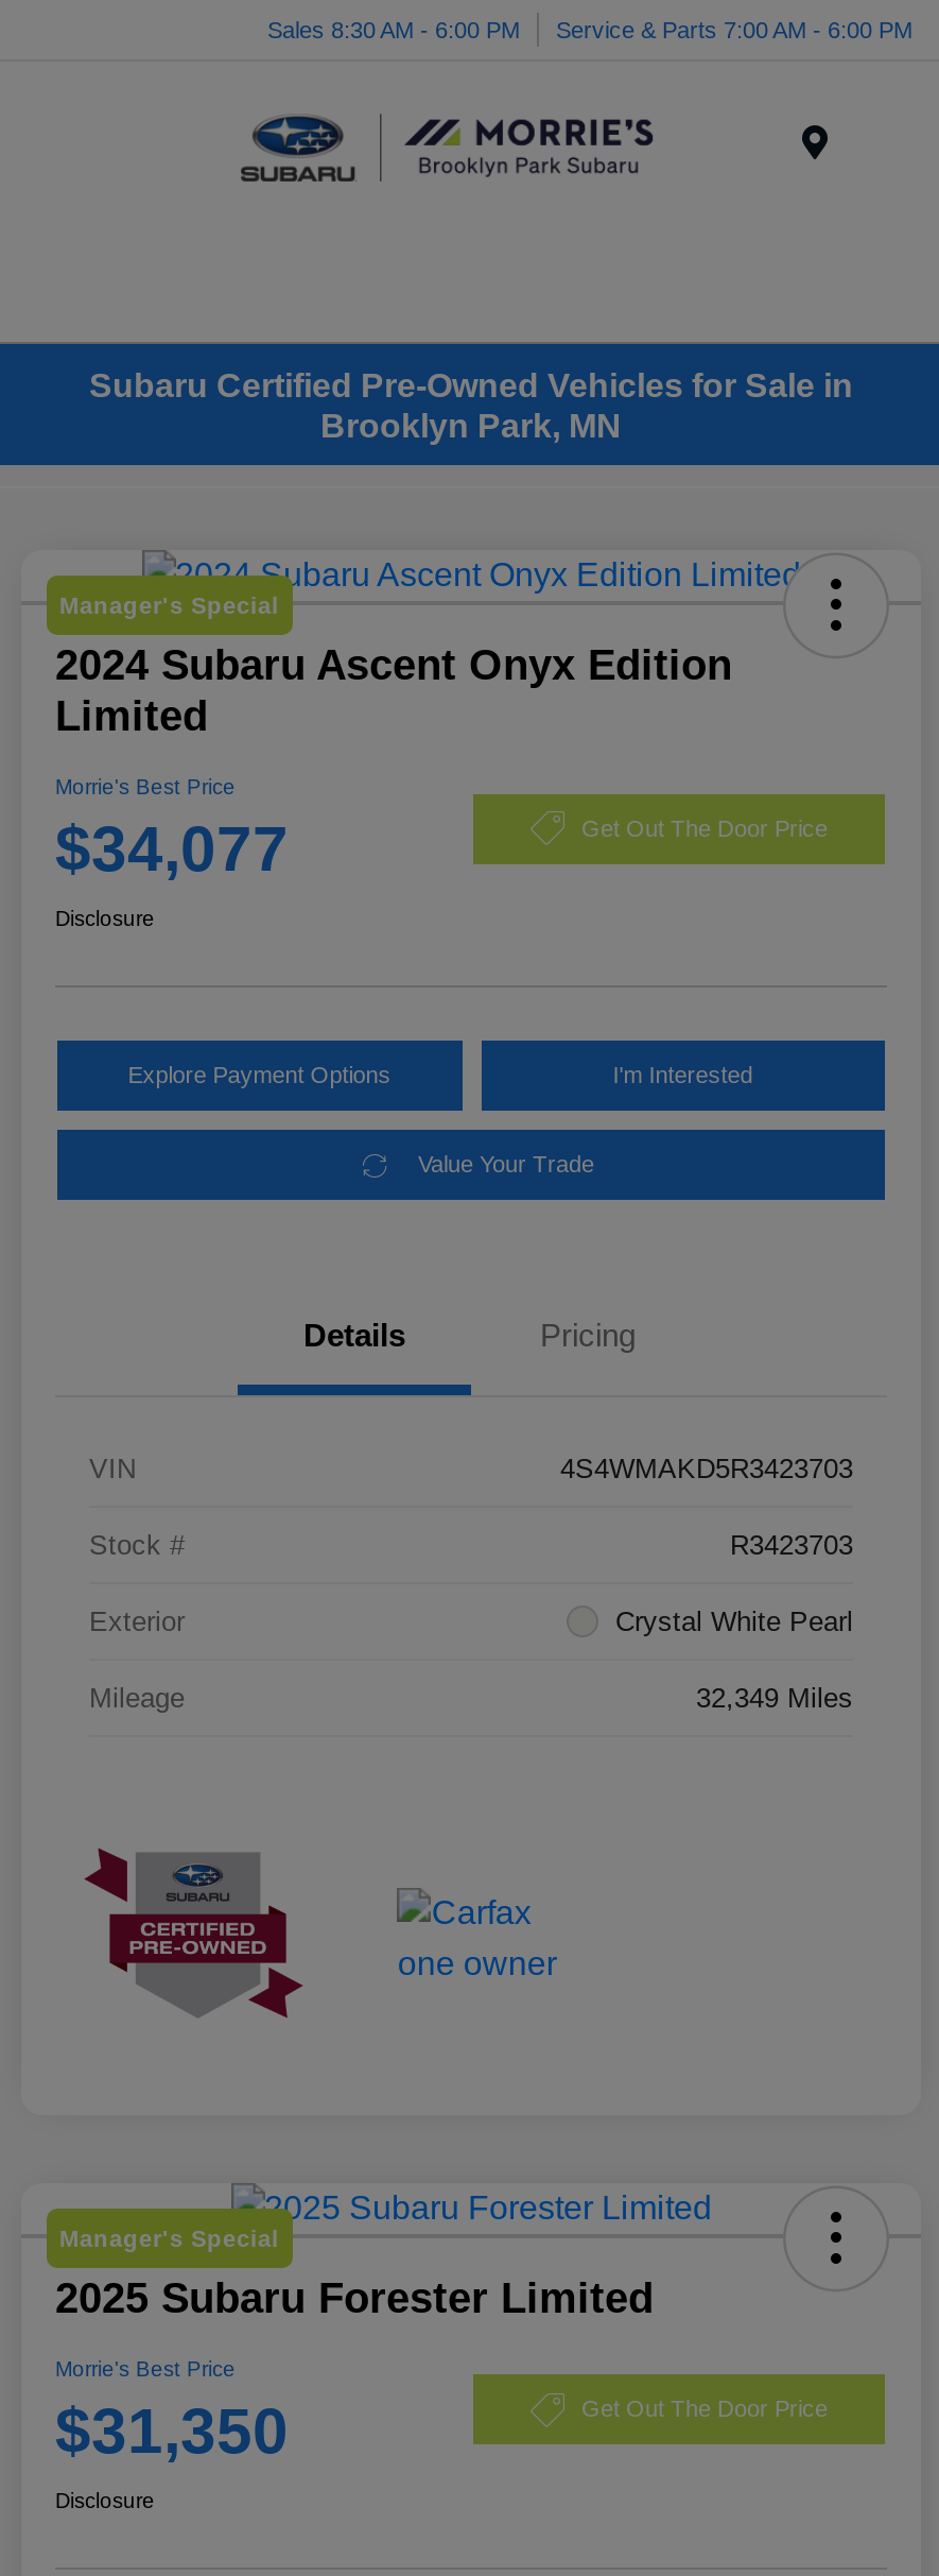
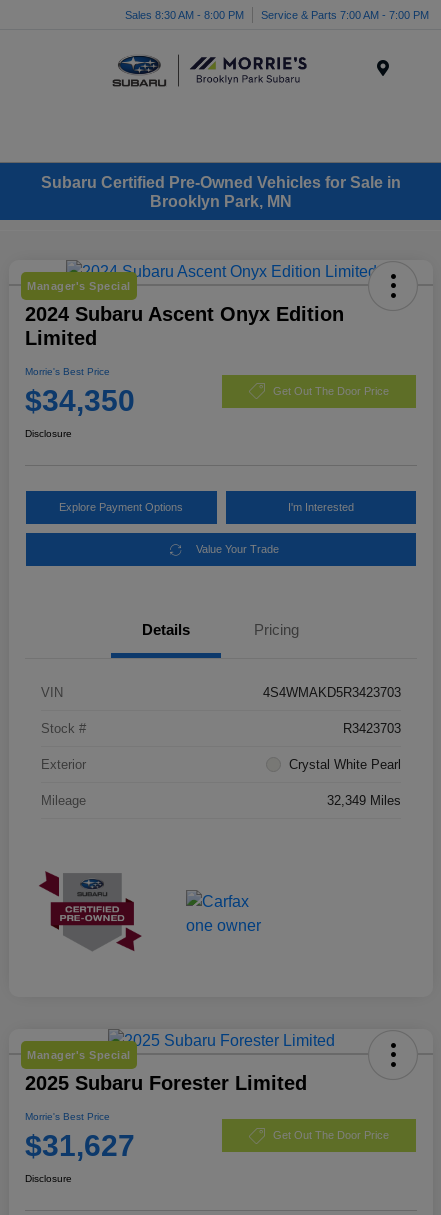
[267,16,520,41] Sales 8:30 AM - 6:00 PM -> [125,8,244,20] Sales 8:30 AM - 8:00 PM
[556,16,912,41] Service & Parts 7:00 AM - 6:00 PM -> [261,8,429,20] Service & Parts 7:00 AM - 7:00 PM
[55,814,289,884] $34,077 -> [25,384,135,417] $34,350
[55,2395,289,2466] $31,350 -> [25,1129,135,1162] $31,627

